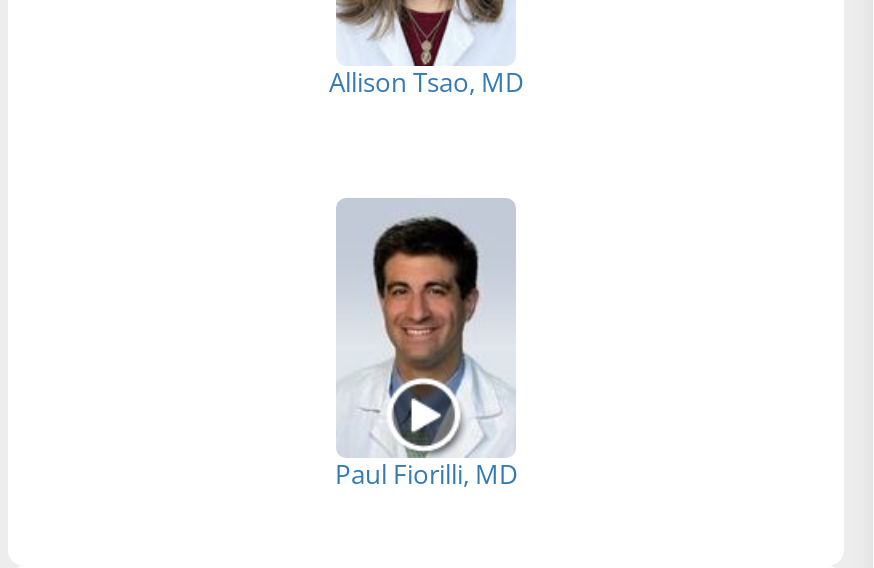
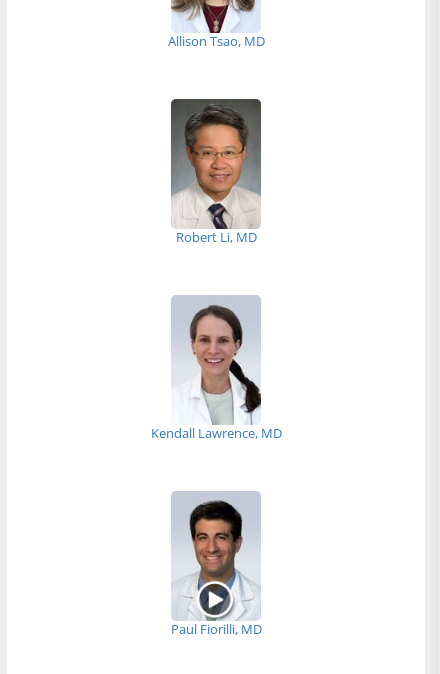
none -> [150,295,281,442] [image] | Kendall Lawrence, MD
none -> [171,98,262,246] [image] | Robert Li, MD

